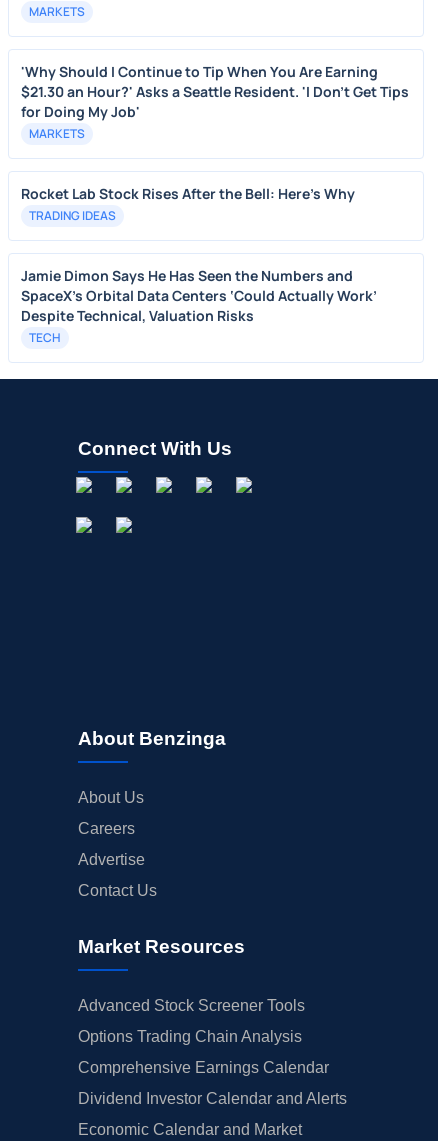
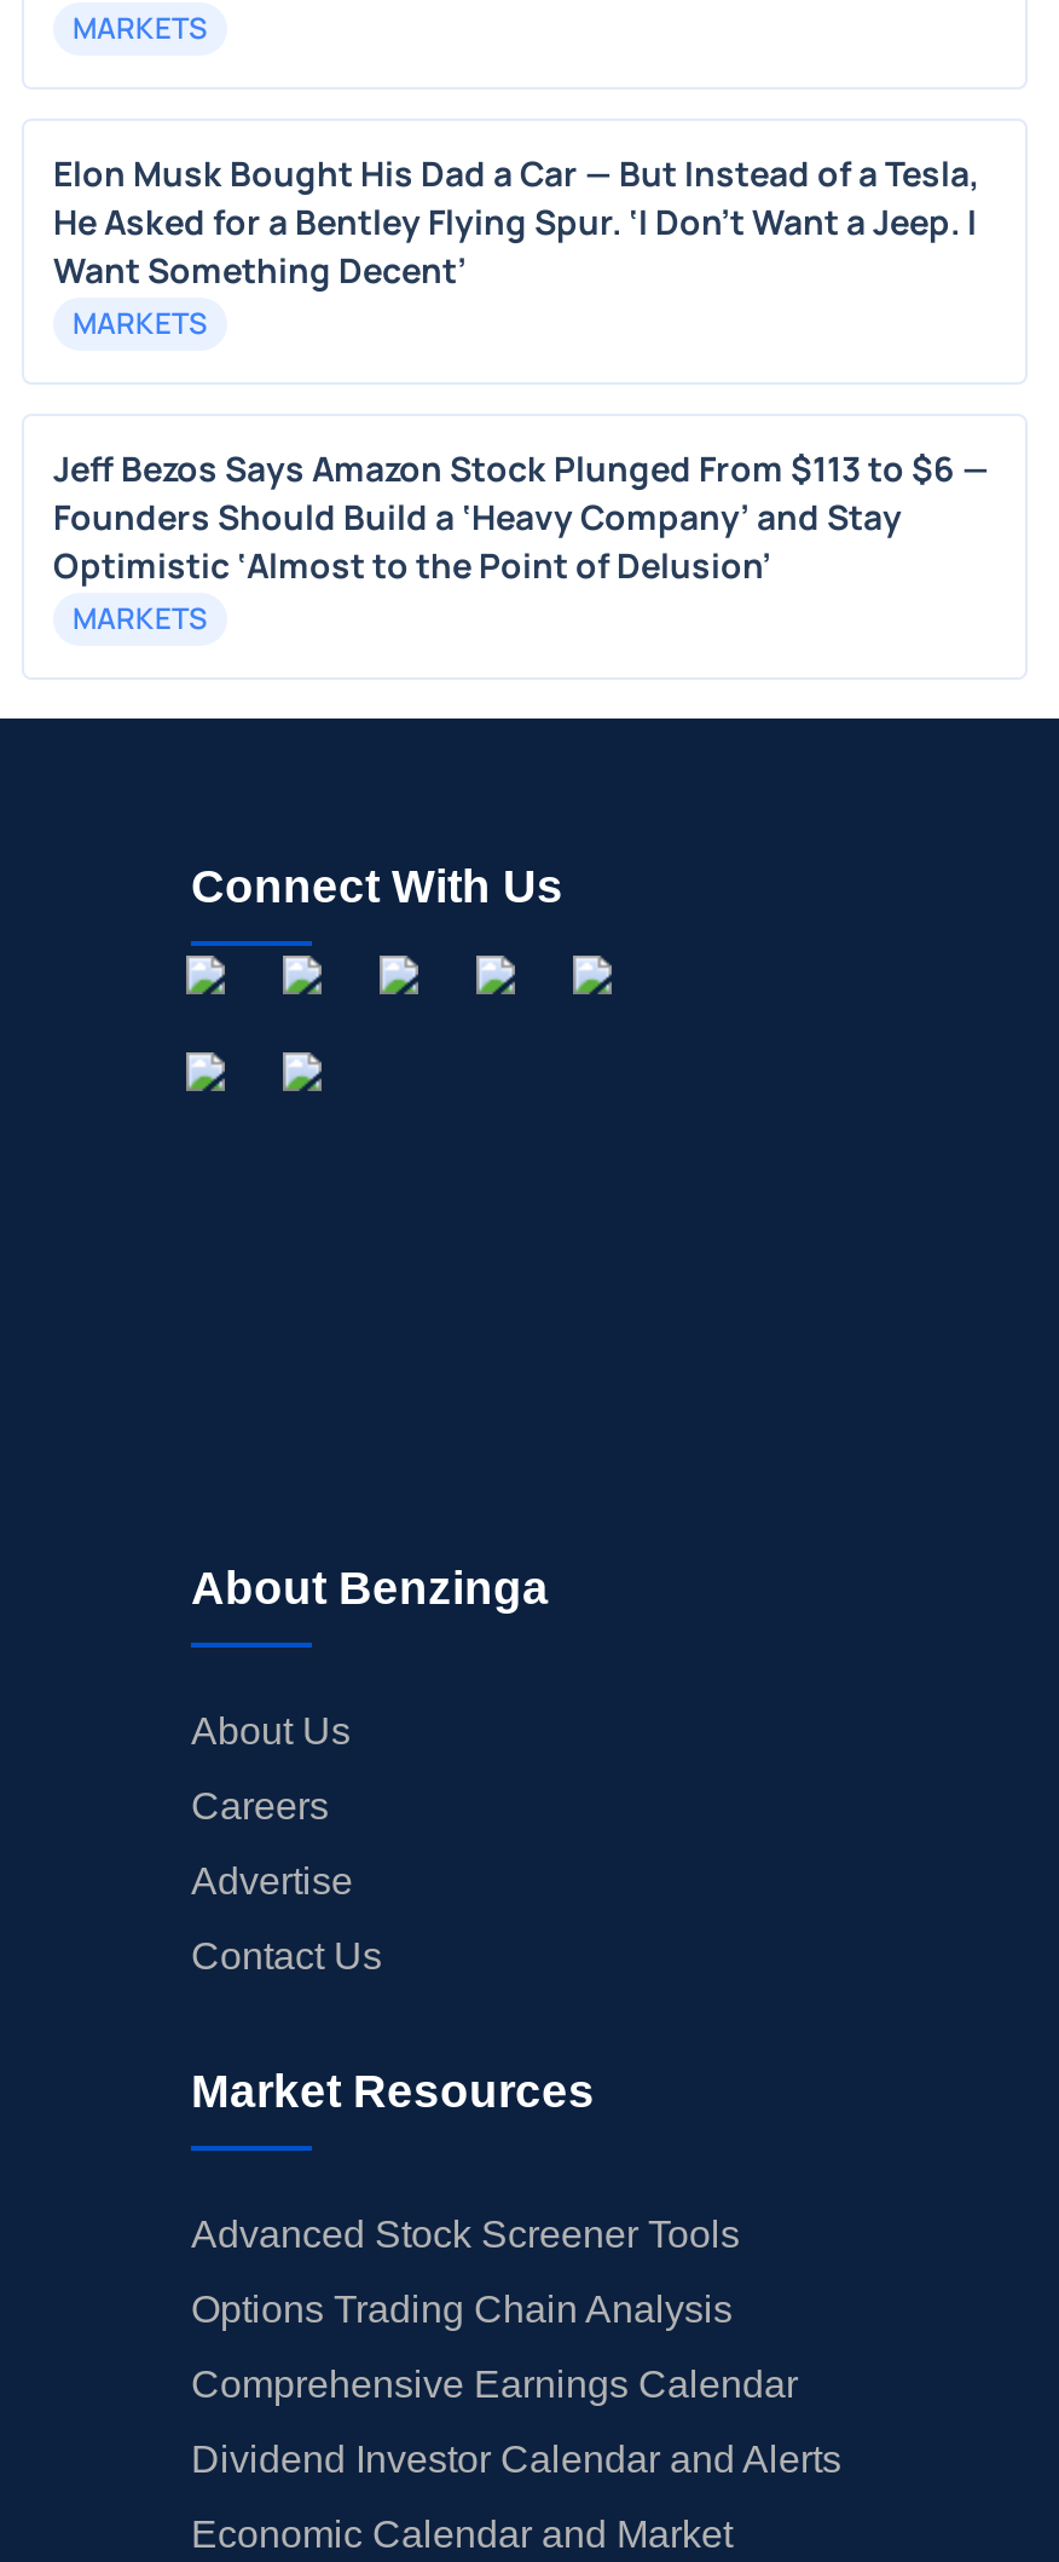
[21,62,409,121] 'Why Should I Continue to Tip When You Are Earning | $21.30 an Hour?' Asks a Seattle Resident. 'I Don't Get Tips | for Doing My Job' -> [53,150,979,293] Elon Musk Bought His Dad a Car — But Instead of a Tesla, | He Asked for a Bentley Flying Spur. ‘I Don’t Want a Jeep. I | Want Something Decent’
[21,184,377,346] Rocket Lab Stock Rises After the Bell: Here's Why | TRADING IDEAS | Jamie Dimon Says He Has Seen the Numbers and | SpaceX’s Orbital Data Centers ‘Could Actually Work’ | Despite Technical, Valuation Risks | TECH -> [53,445,989,639] Jeff Bezos Says Amazon Stock Plunged From $113 to $6 — | Founders Should Build a ‘Heavy Company’ and Stay | Optimistic ‘Almost to the Point of Delusion’ | MARKETS

